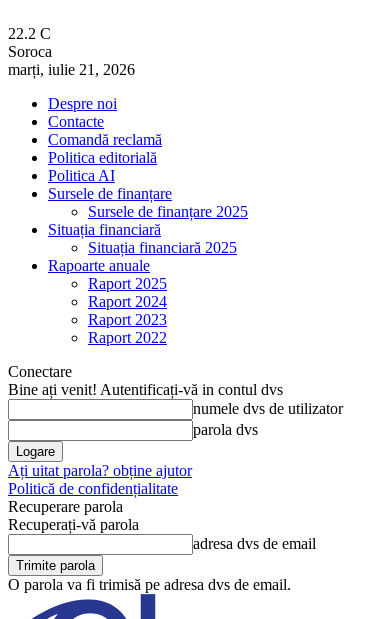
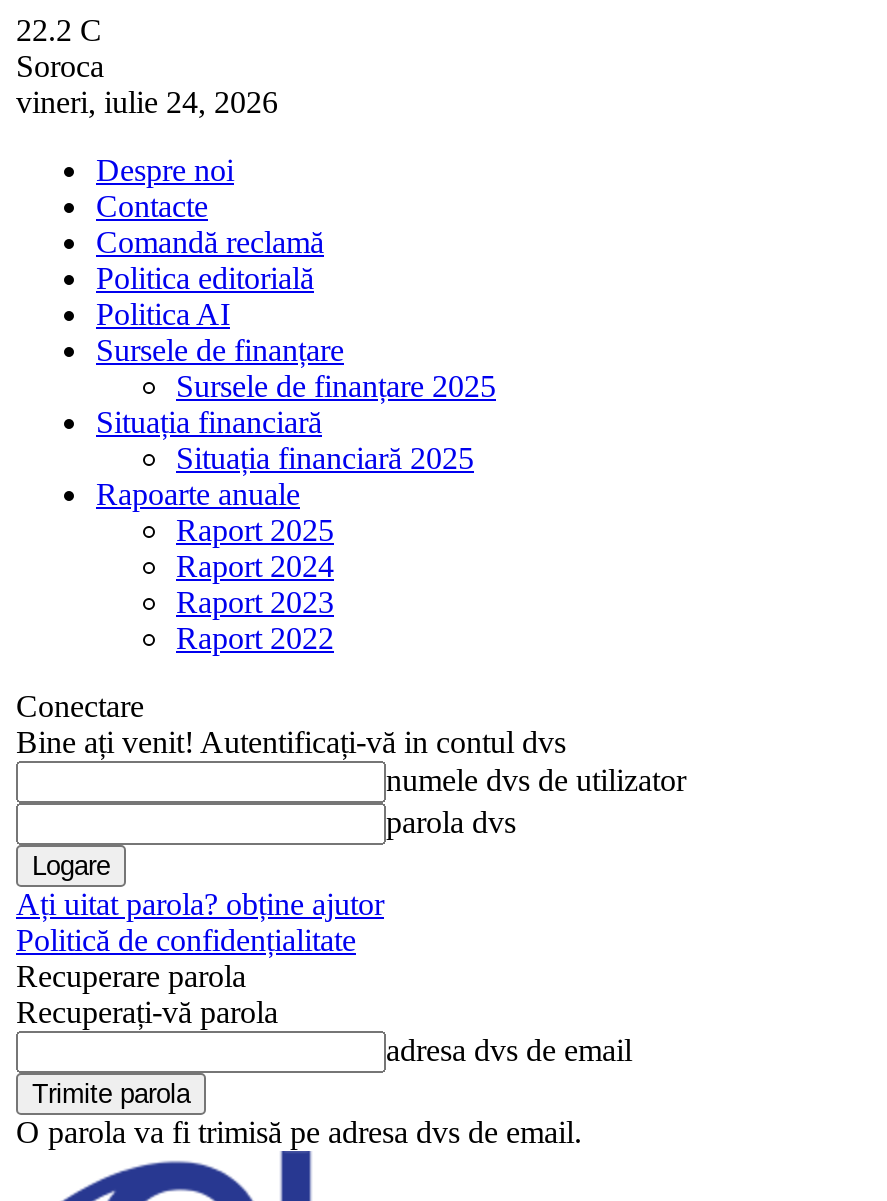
[8,61,135,78] marți, iulie 21, 2026 -> [16,85,278,119] vineri, iulie 24, 2026

